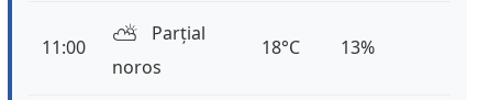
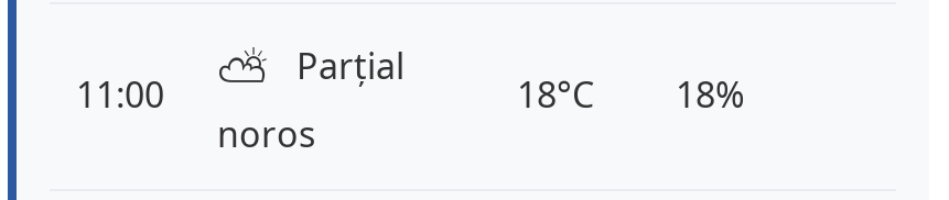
[262,36,375,60] 18°C 13% -> [517,71,744,120] 18°C 18%

